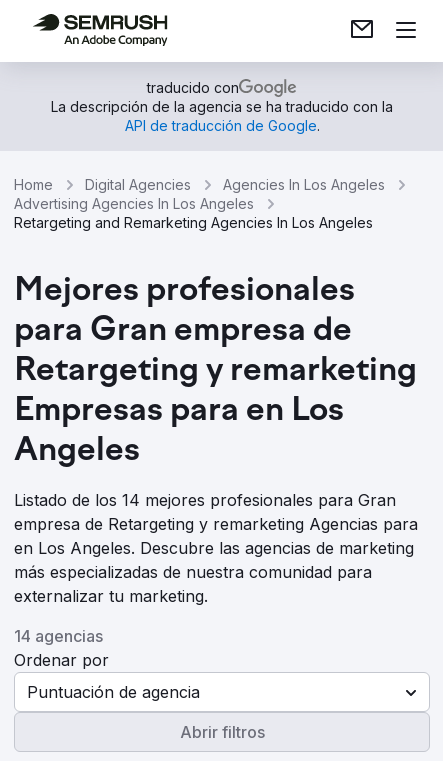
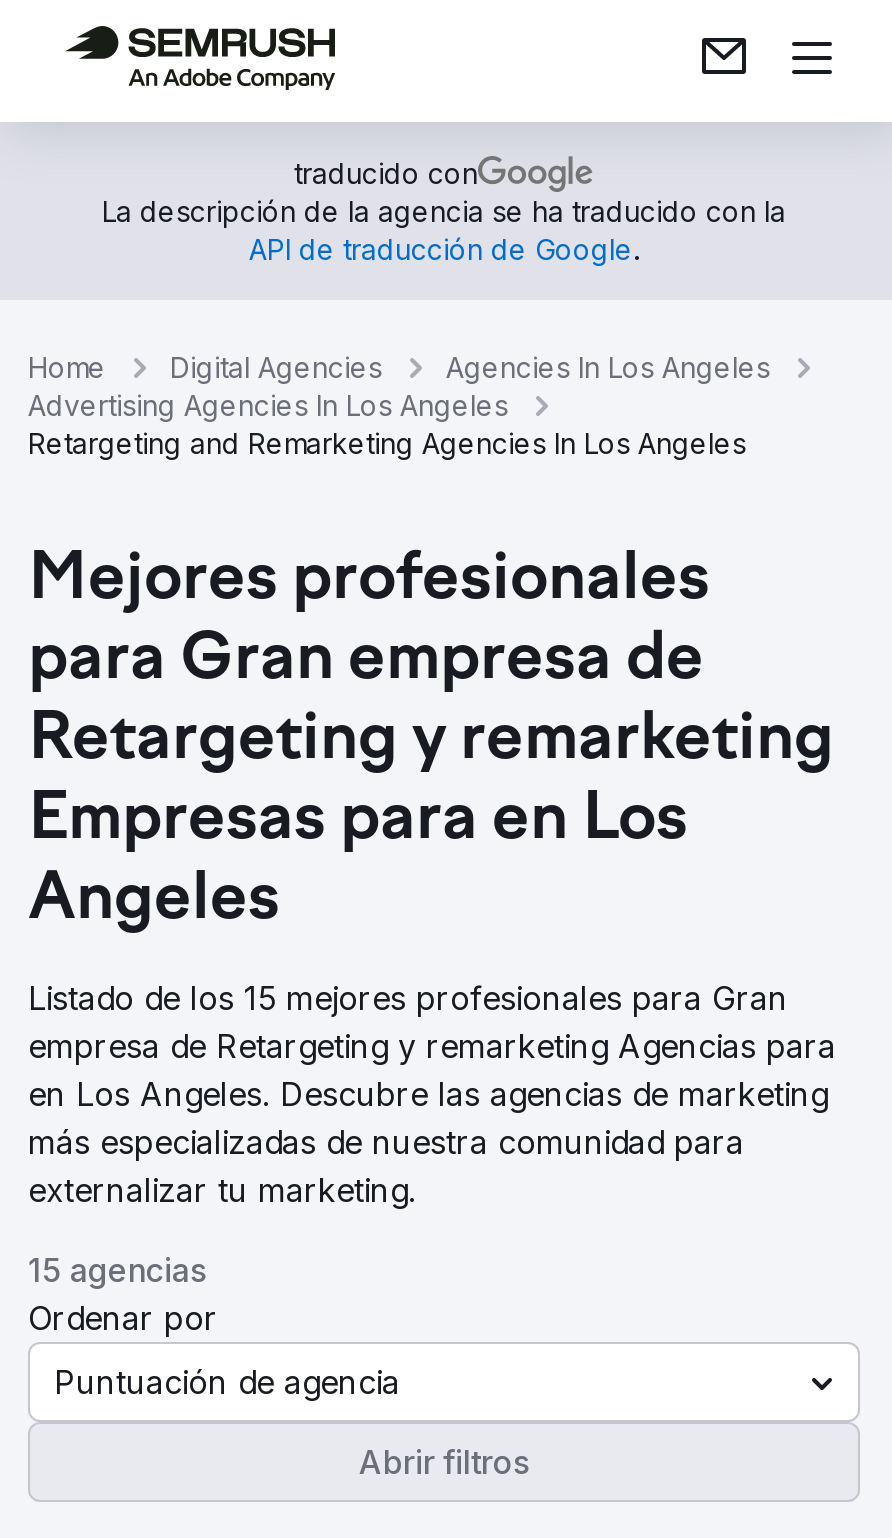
[14,490,396,510] Listado de los 14 mejores profesionales para Gran -> [28,978,788,1018] Listado de los 15 mejores profesionales para Gran
[14,626,103,646] 14 agencias -> [28,1250,206,1290] 15 agencias

